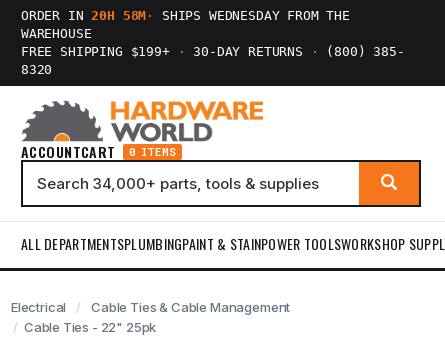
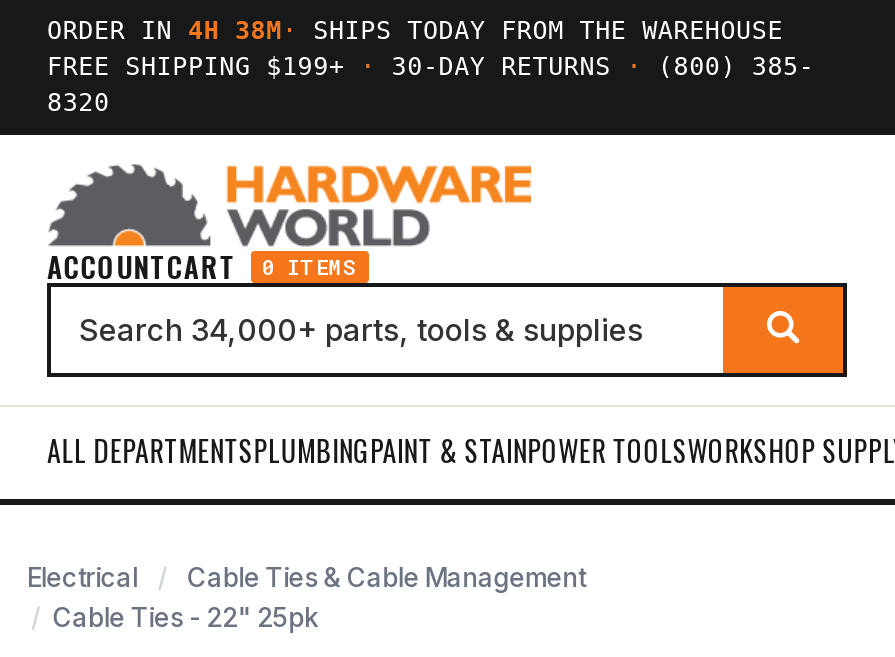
[21,8,350,41] ORDER IN 20H 58M · SHIPS WEDNESDAY FROM THE | WAREHOUSE -> [47,15,783,45] ORDER IN 4H 38M · SHIPS TODAY FROM THE WAREHOUSE

